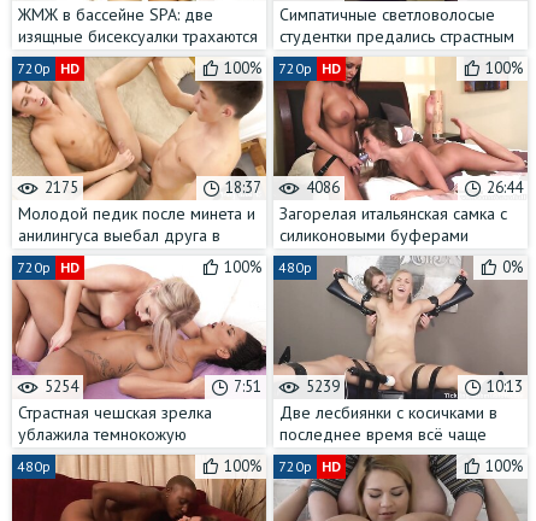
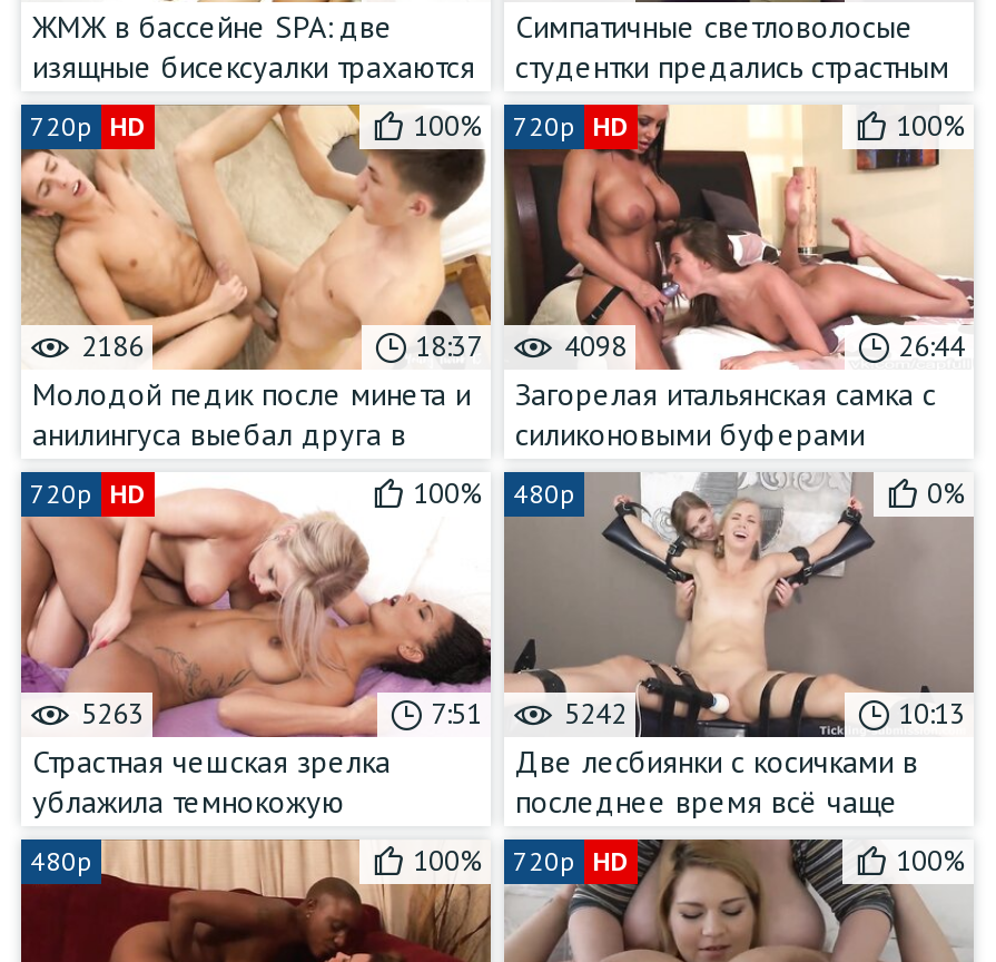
[41,177,78,198] 2175 -> [75,328,144,365] 2186
[225,177,340,198] 18:37 4086 -> [415,328,627,365] 18:37 4098
[41,376,78,397] 5254 -> [75,694,144,732] 5263
[234,376,340,397] 7:51 5239 -> [431,694,627,732] 7:51 5242

